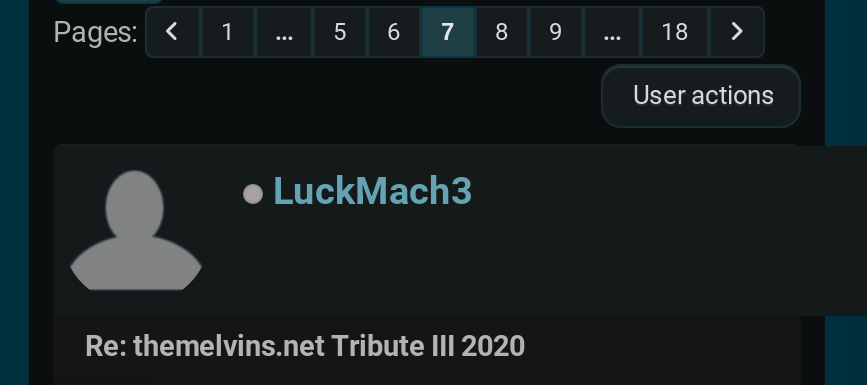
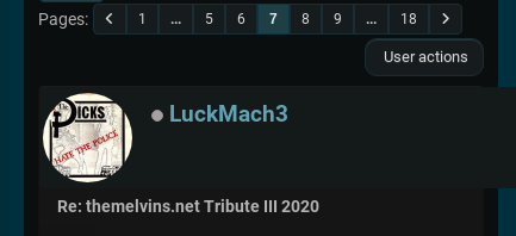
[61,156,211,306] [image] -> [42,92,133,184] [image]

